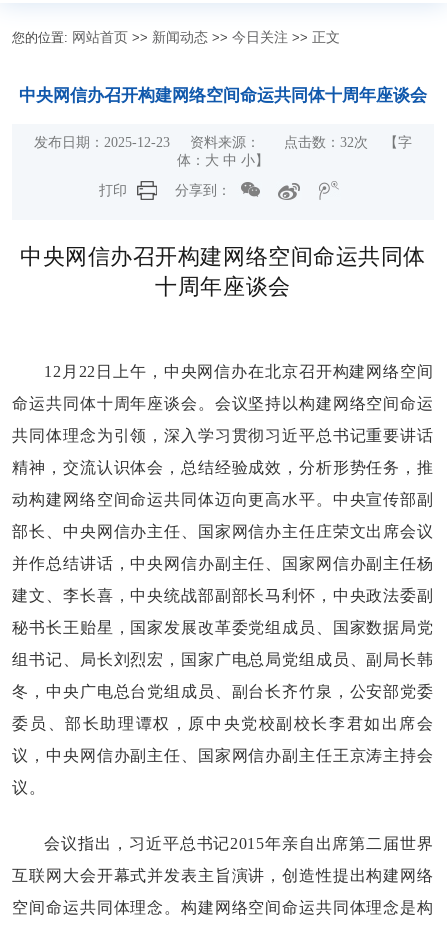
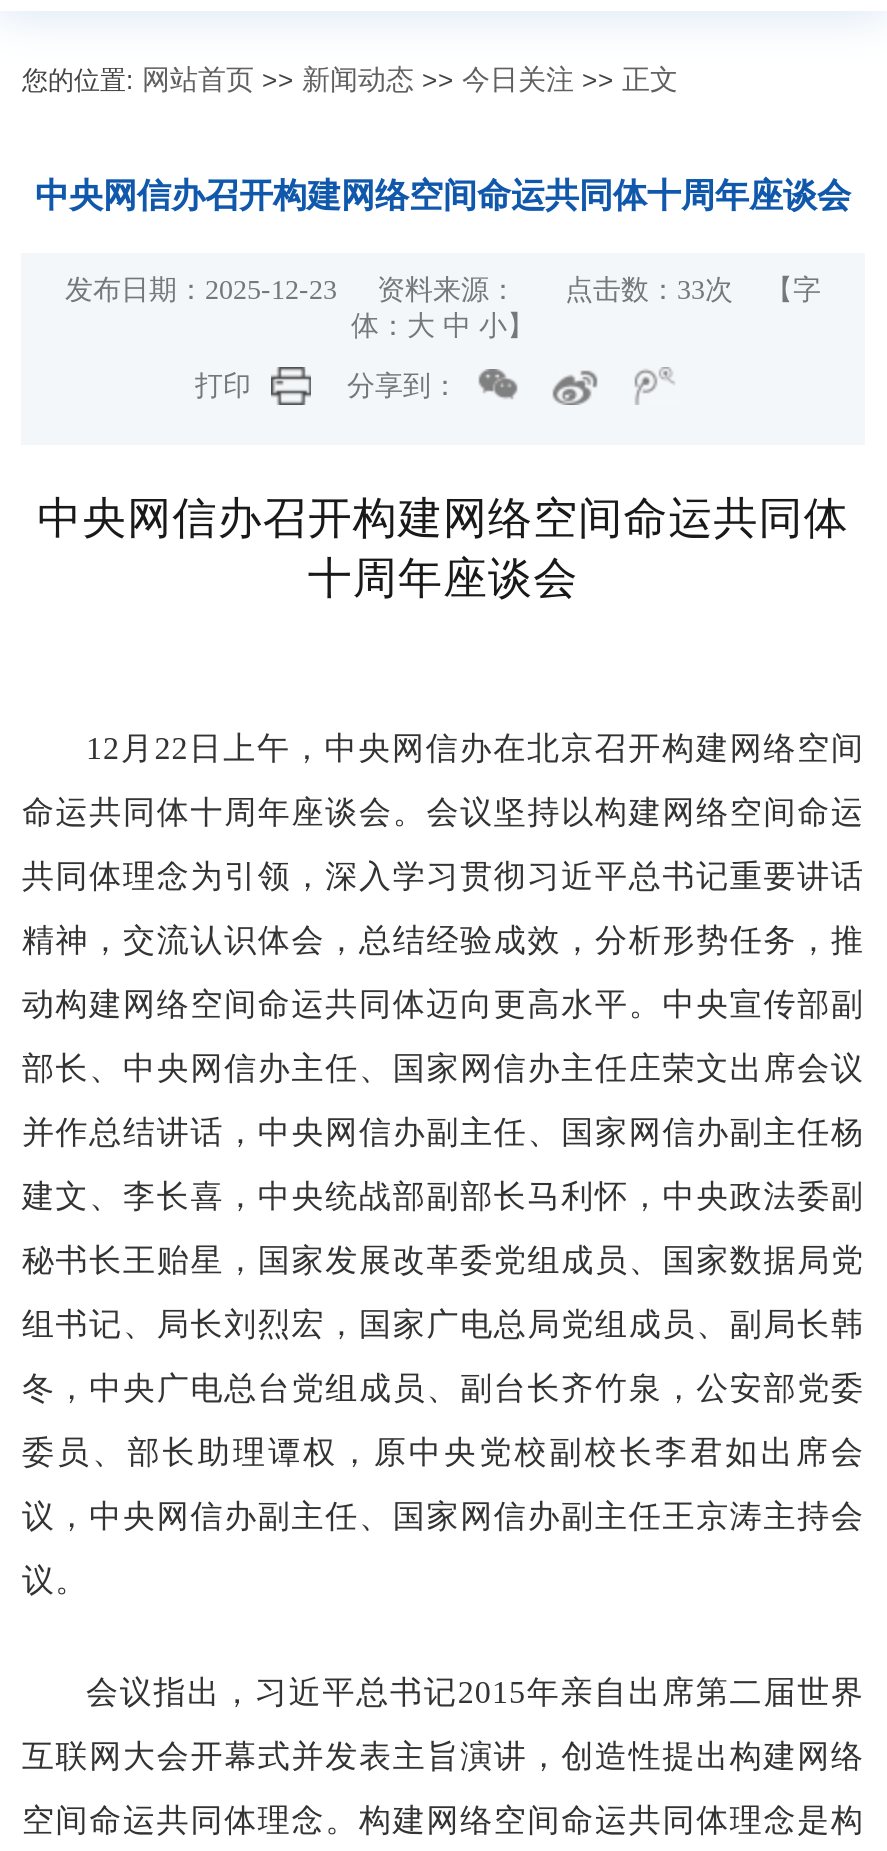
[34,135,412,150] 发布日期：2025-12-23 资料来源： 点击数：32次 【字 -> [65,275,821,305] 发布日期：2025-12-23 资料来源： 点击数：33次 【字

